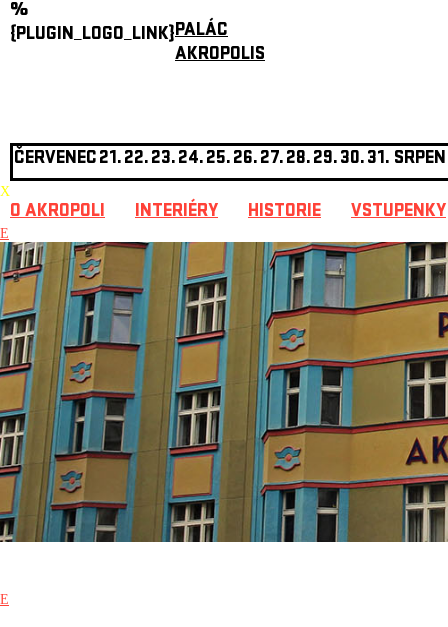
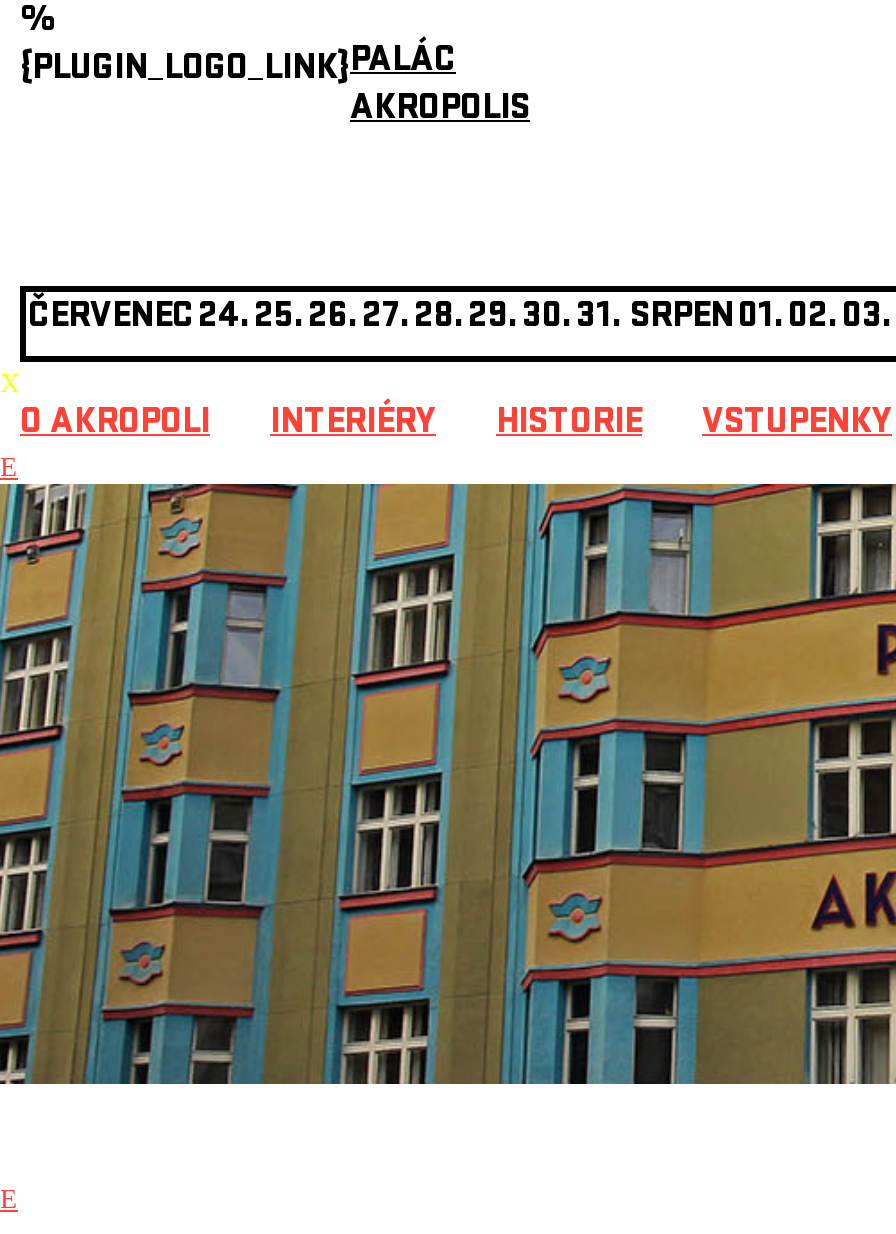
[14,148,446,171] ČERVENEC 21. 22. 23. 24. 25. 26. 27. 28. 29. 30. 31. SRPEN -> [28,296,892,342] ČERVENEC 24. 25. 26. 27. 28. 29. 30. 31. SRPEN 01. 02. 03.

